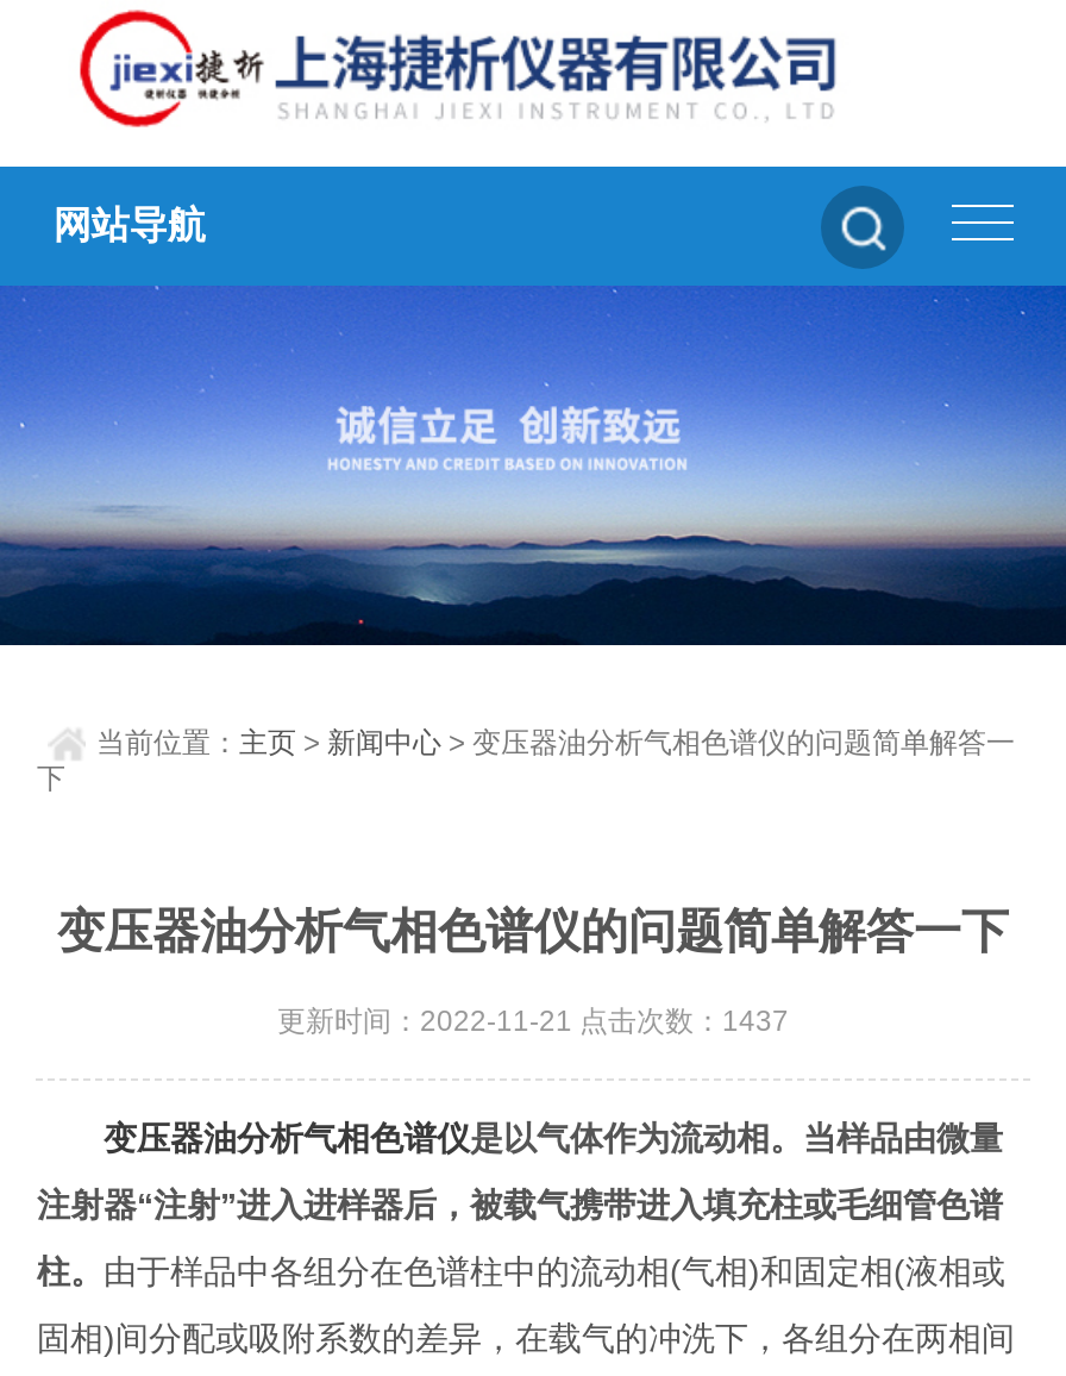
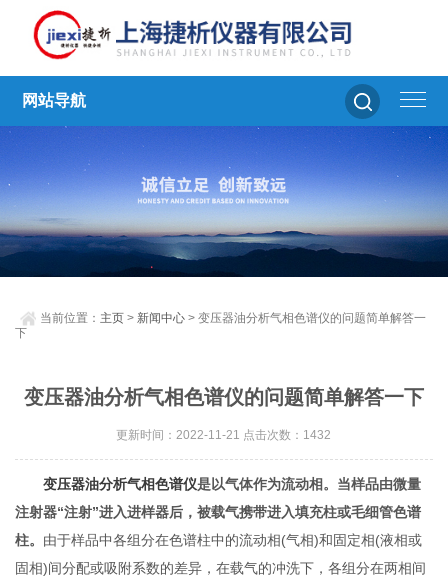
[277,1005,789,1039] 更新时间：2022-11-21 点击次数：1437 -> [116,428,331,442] 更新时间：2022-11-21 点击次数：1432

